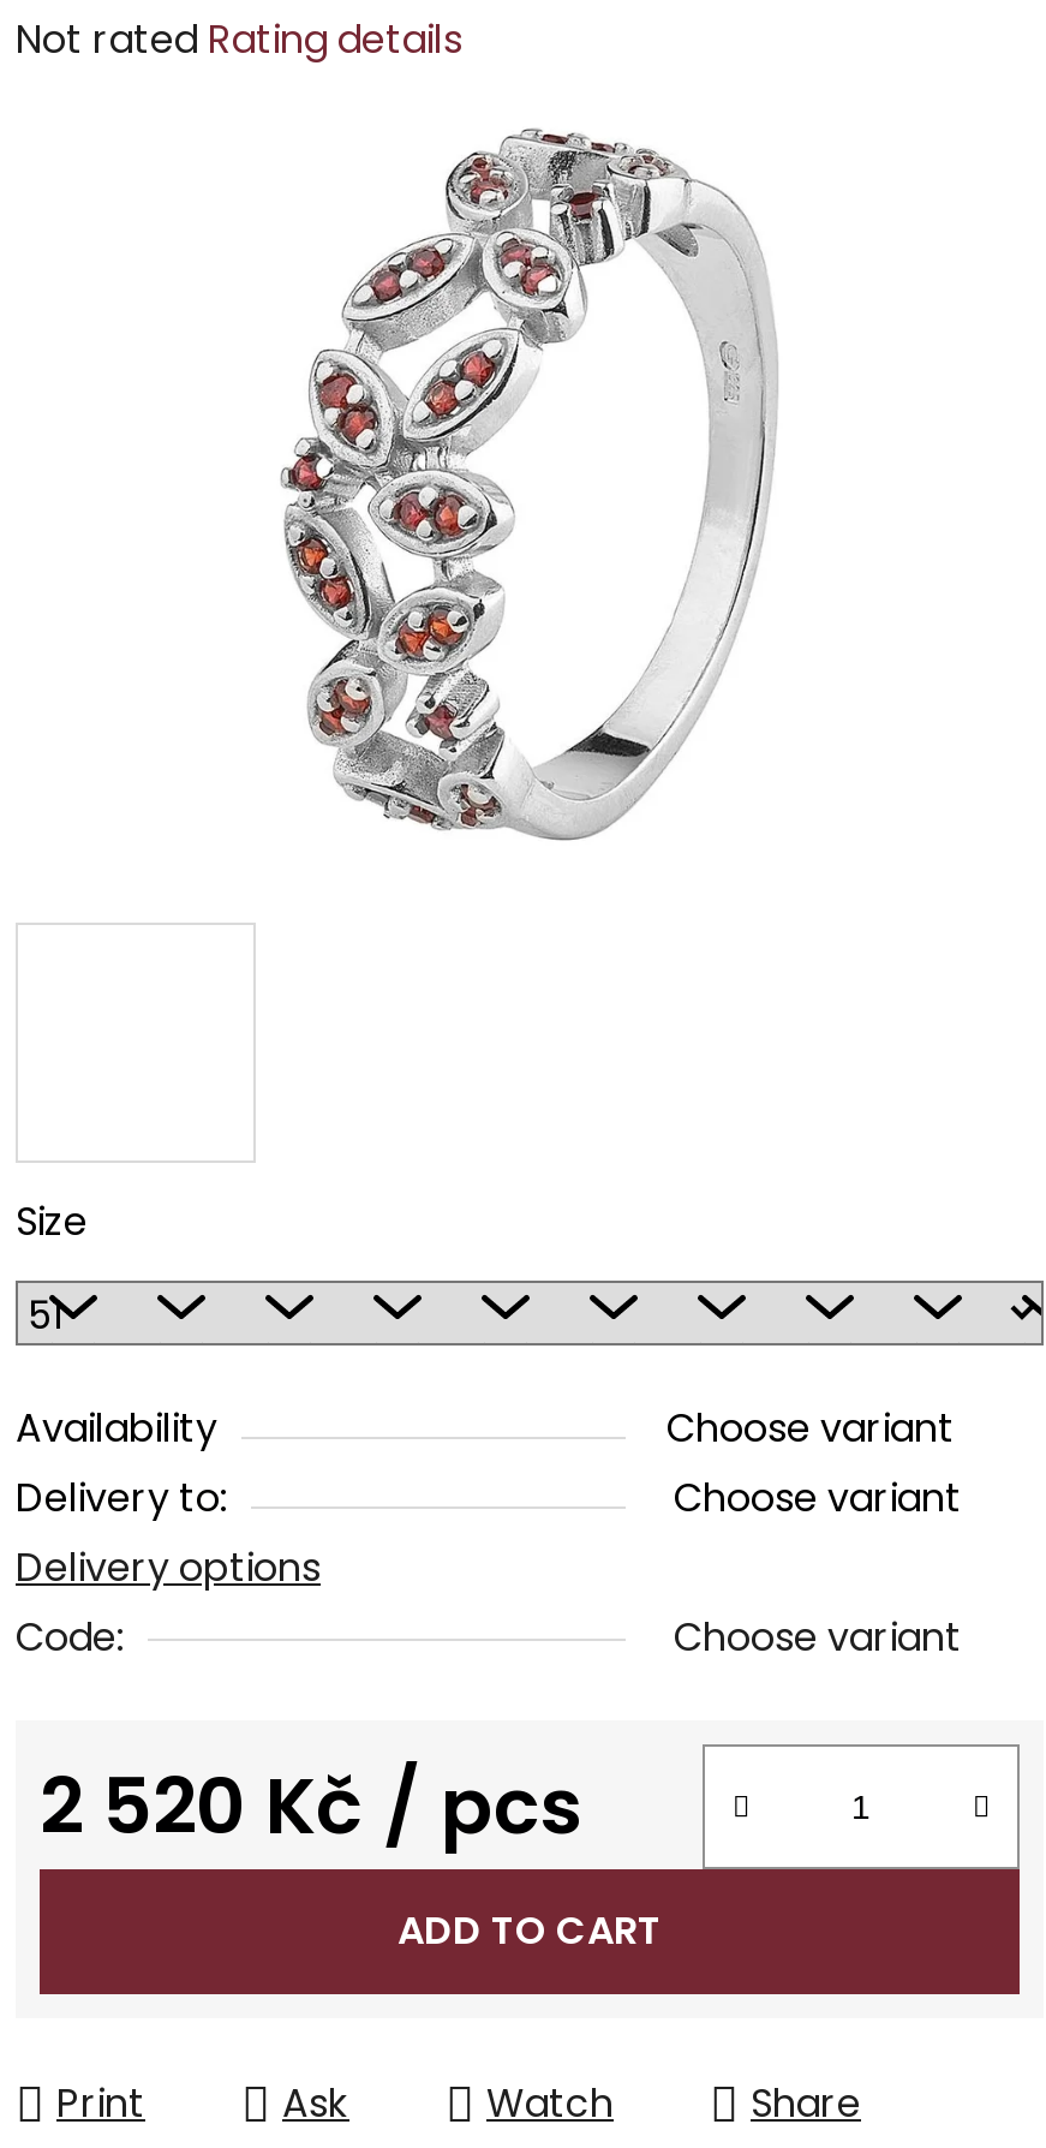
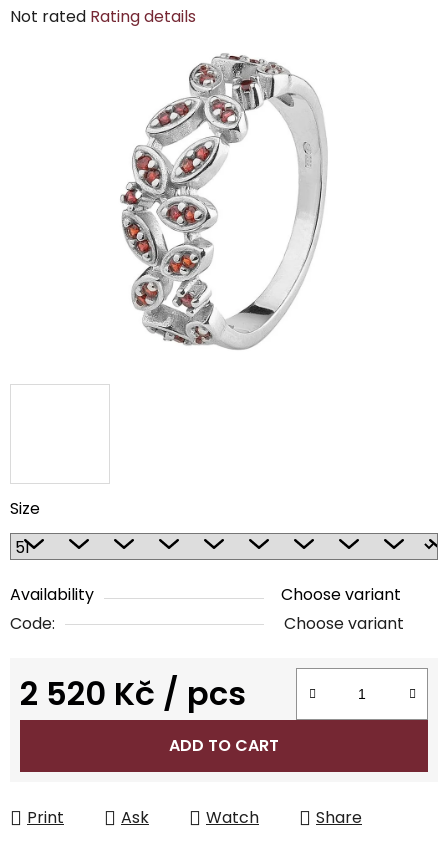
[16,1471,962,1596] Delivery to: | Choose variant | Delivery options -> none

